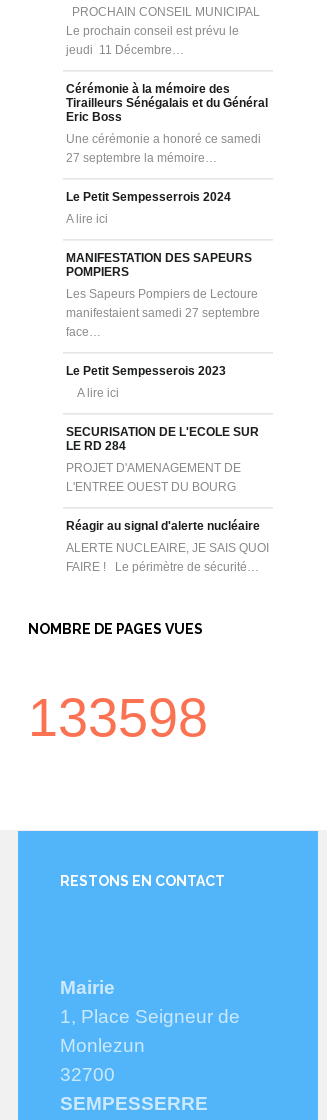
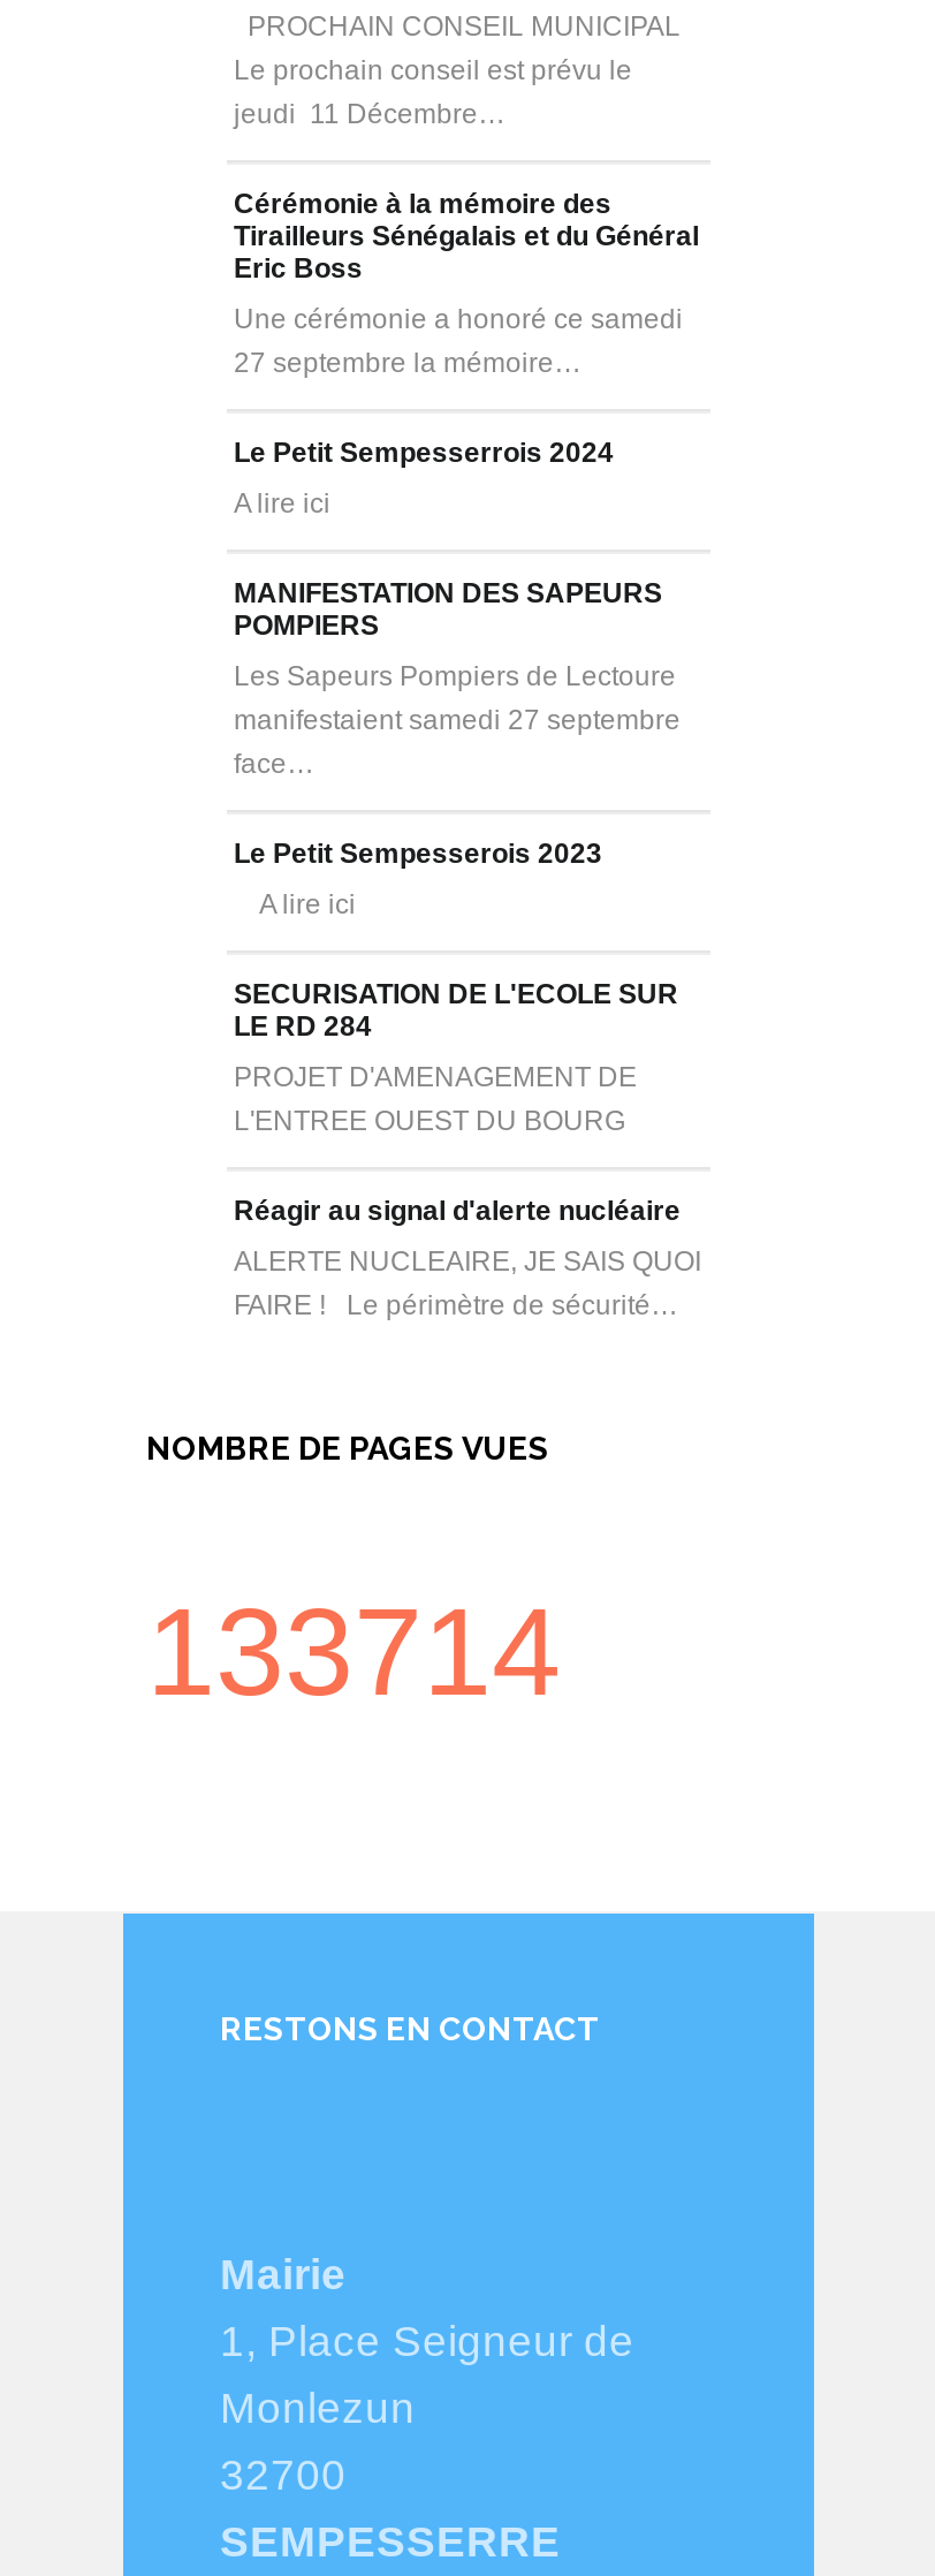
[28,687,208,747] 133598 -> [146,1582,561,1720] 133714

